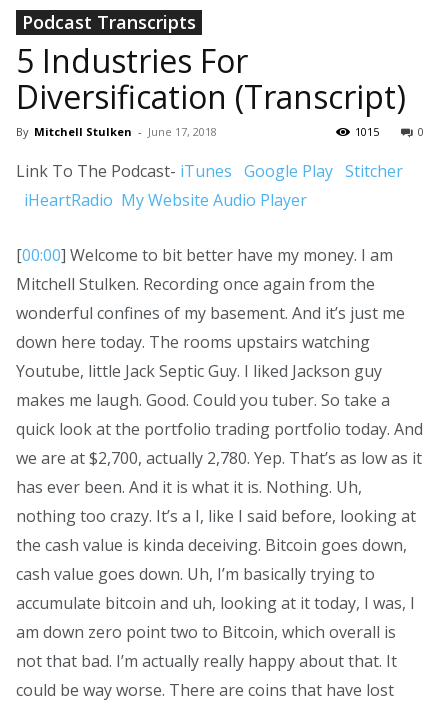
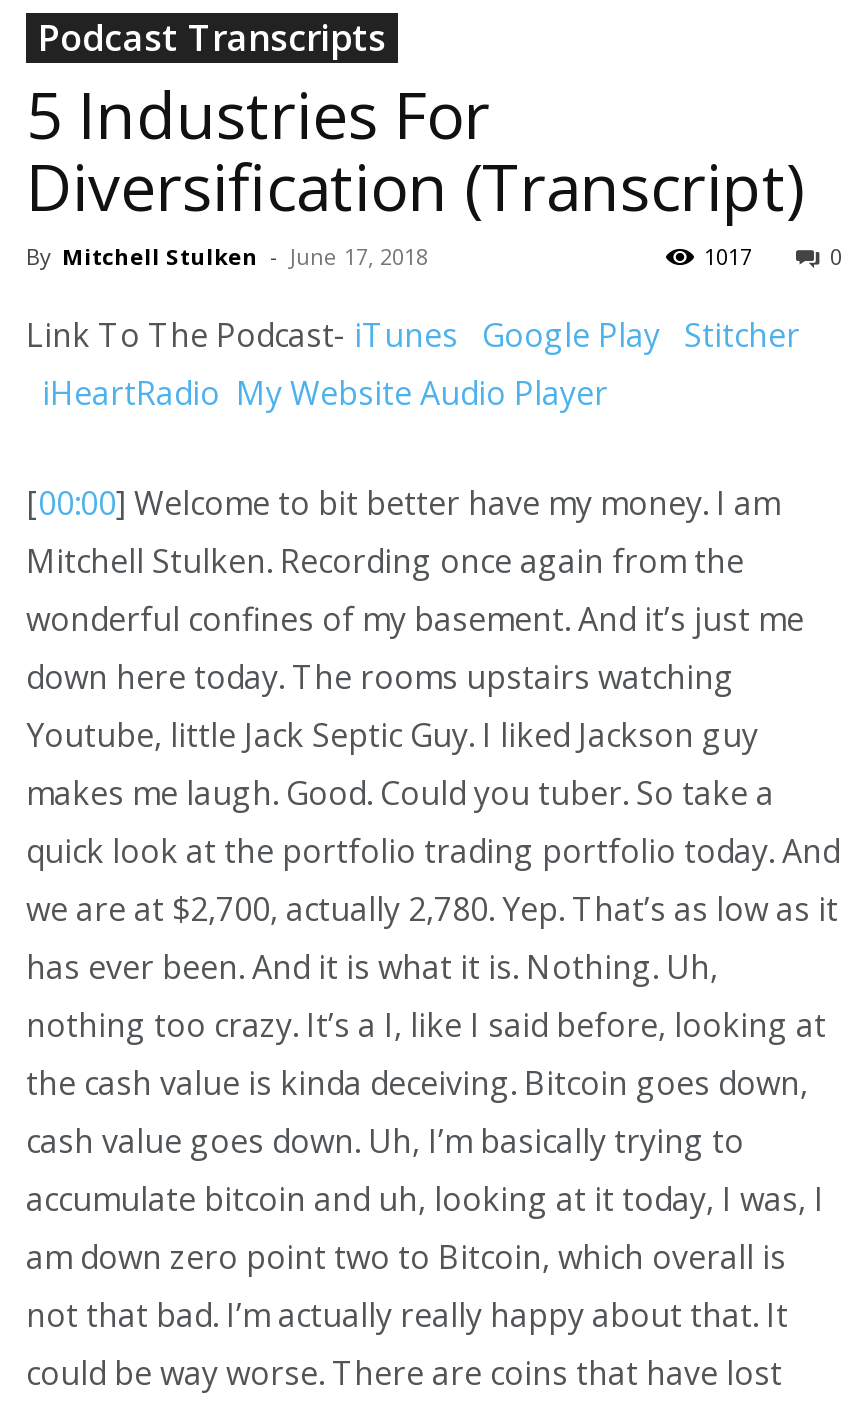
[355,124,379,139] 1015 -> [704,241,752,271] 1017

